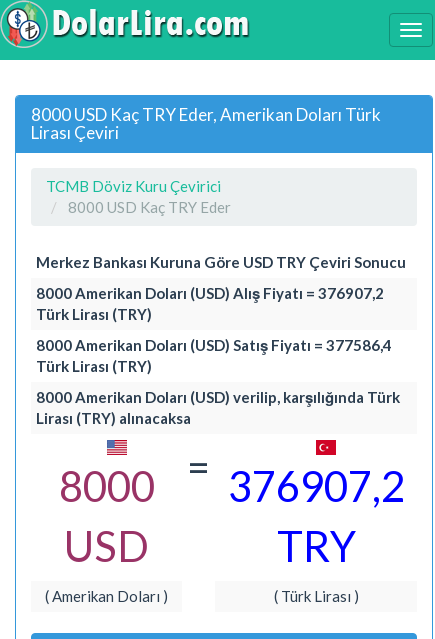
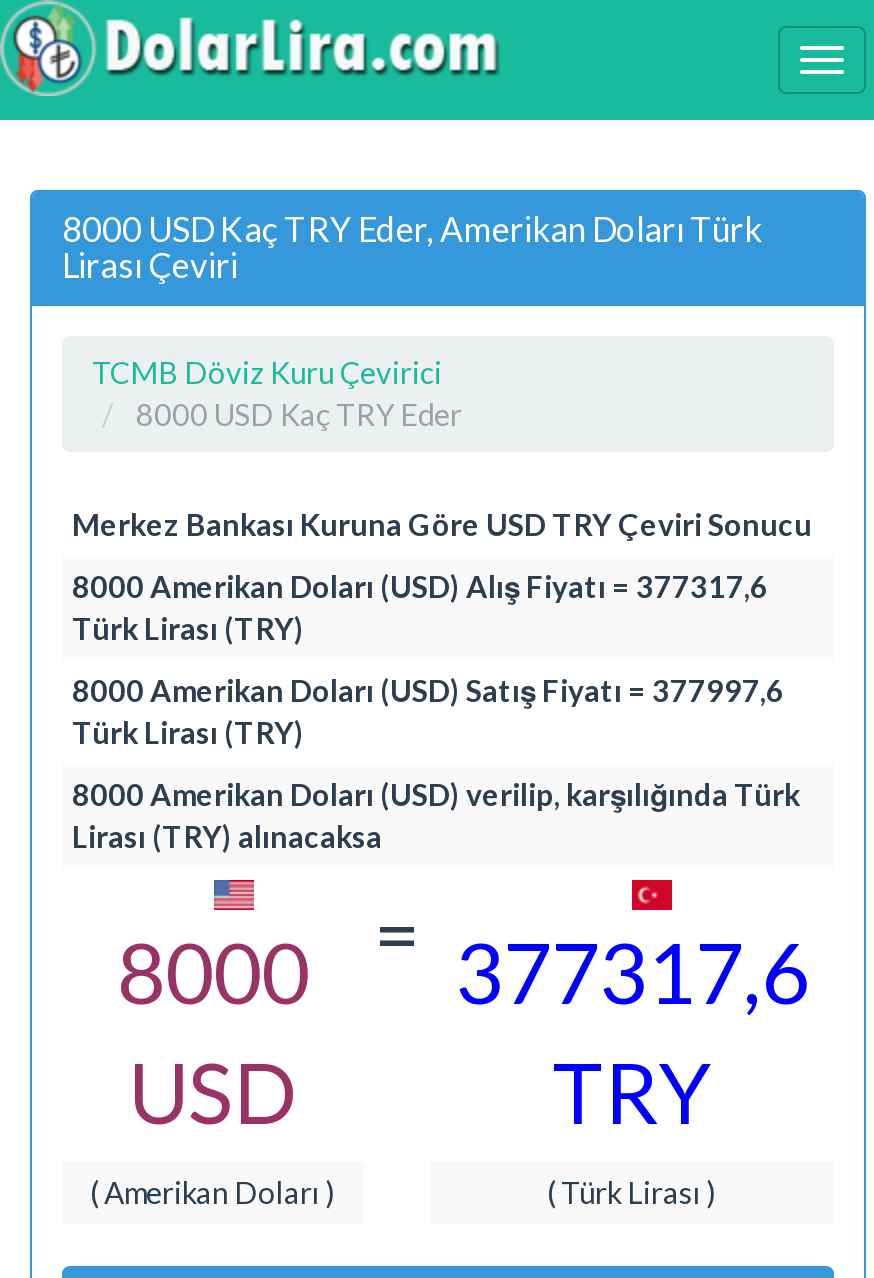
[36,283,384,301] 8000 Amerikan Doları (USD) Alış Fiyatı = 376907,2 -> [72,567,768,603] 8000 Amerikan Doları (USD) Alış Fiyatı = 377317,6
[36,335,392,353] 8000 Amerikan Doları (USD) Satış Fiyatı = 377586,4 -> [72,671,784,707] 8000 Amerikan Doları (USD) Satış Fiyatı = 377997,6
[58,442,404,510] 8000 = 376907,2 -> [117,885,809,1021] 8000 = 377317,6

